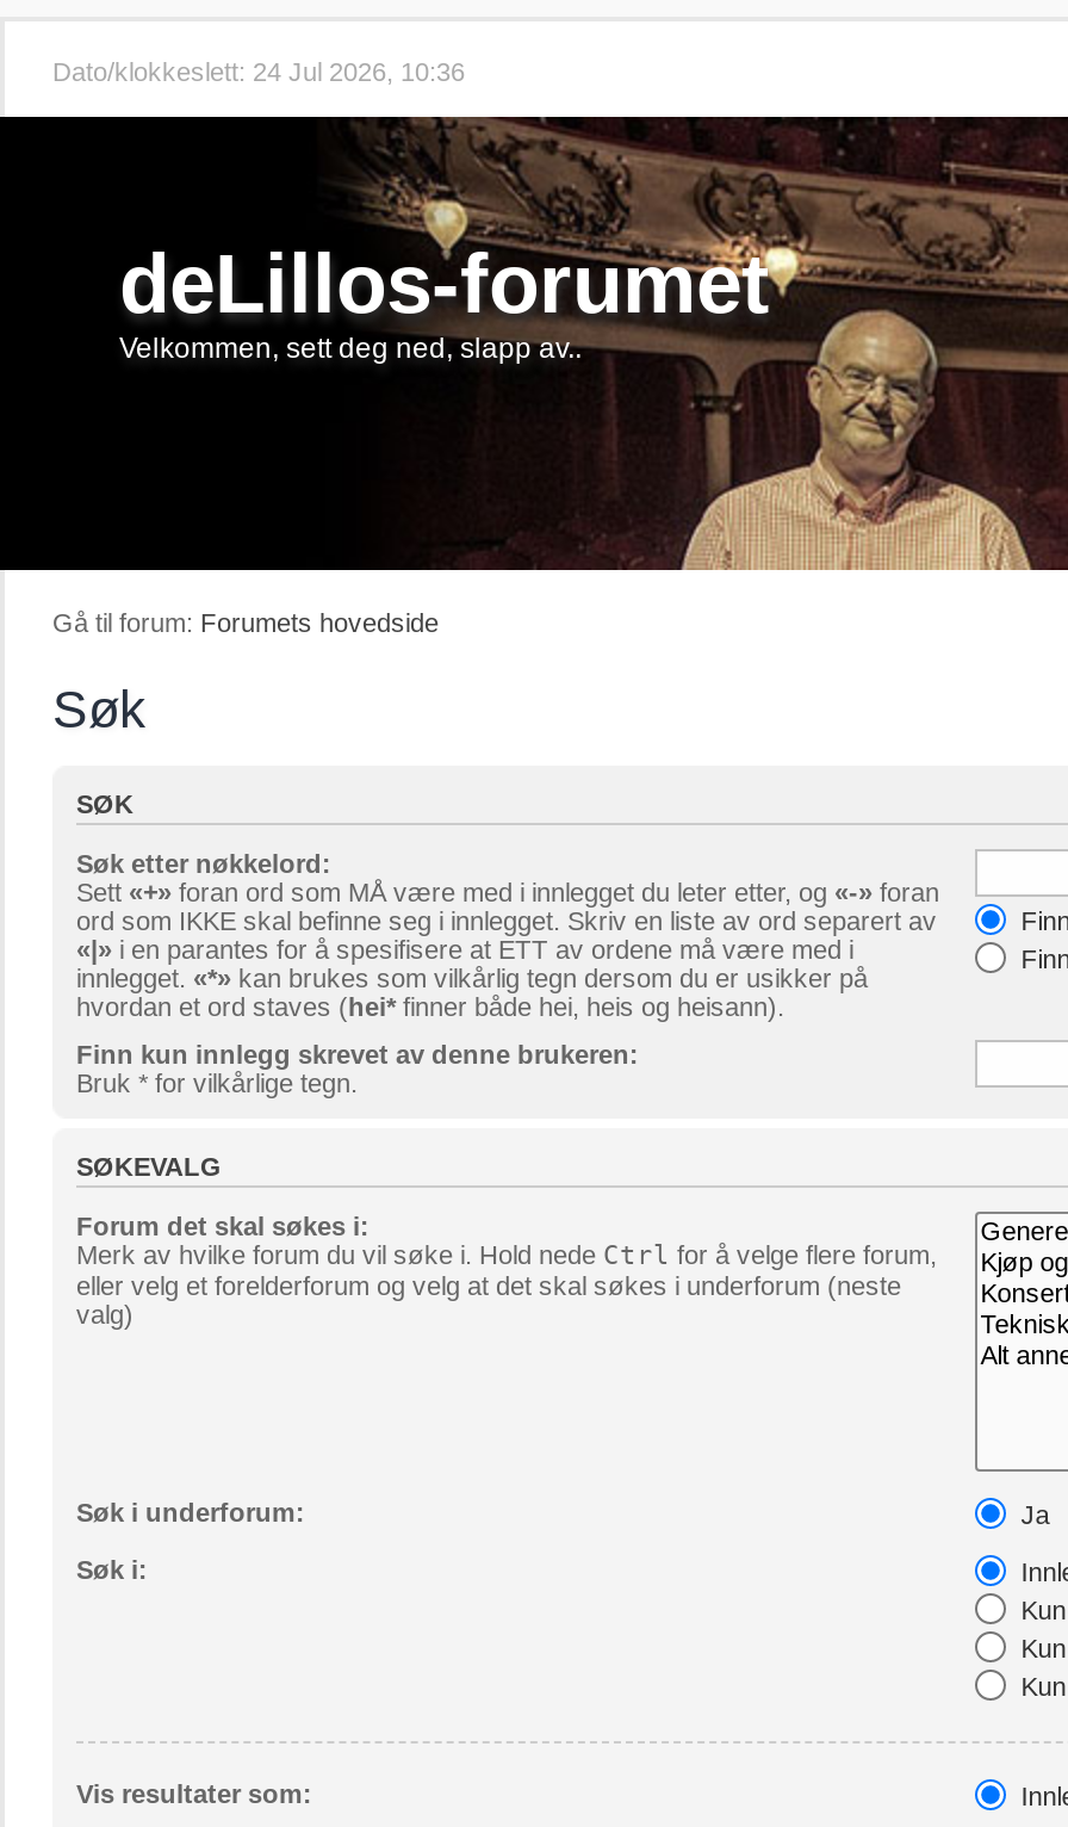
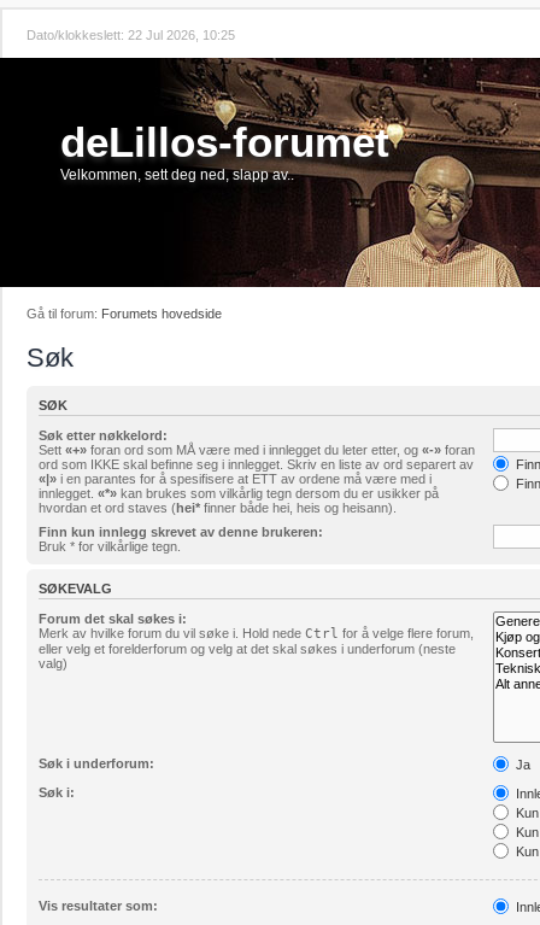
[52,57,465,86] Dato/klokkeslett: 24 Jul 2026, 10:36 -> [27,28,235,42] Dato/klokkeslett: 22 Jul 2026, 10:25

